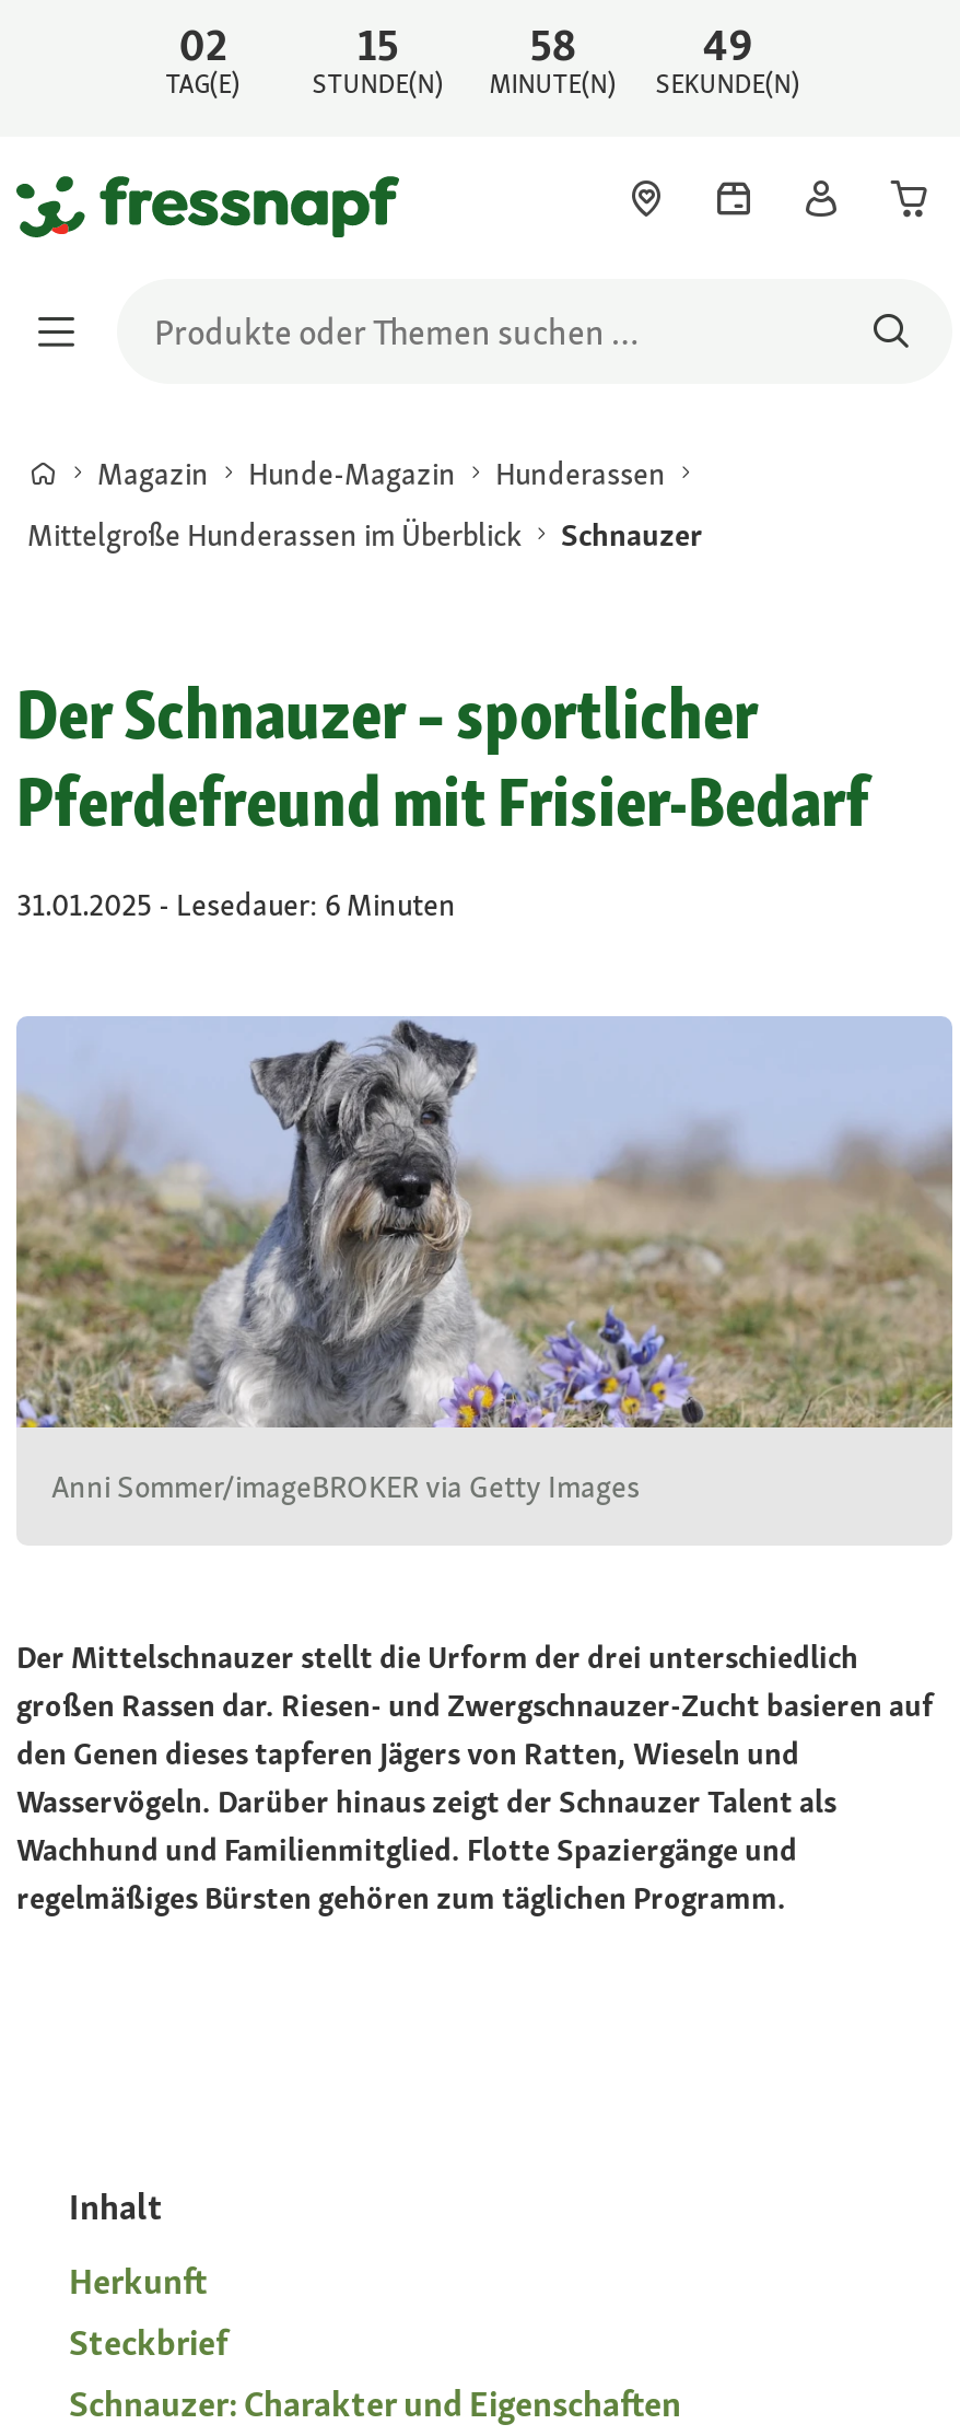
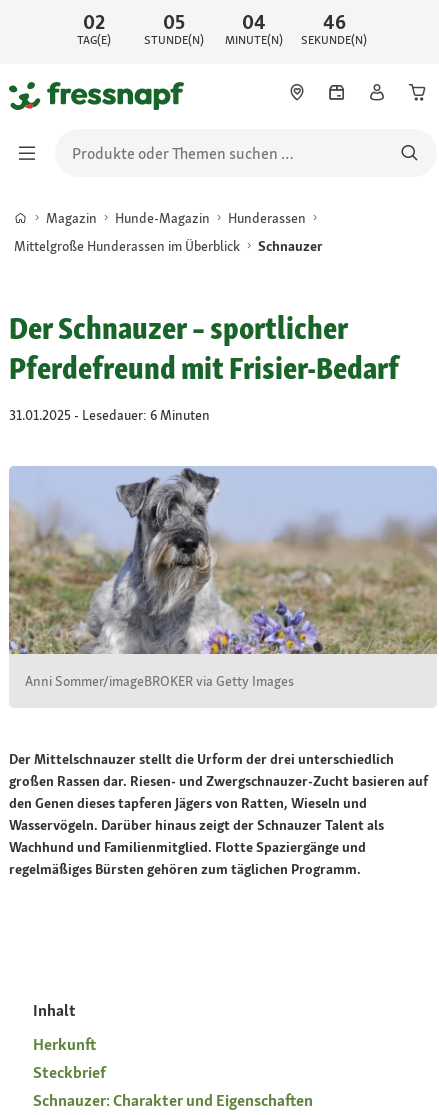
[357,16,399,73] 15 -> [163,9,185,35] 05
[530,16,576,73] 58 -> [242,9,266,35] 04
[703,16,753,73] 49 -> [323,9,346,35] 46

